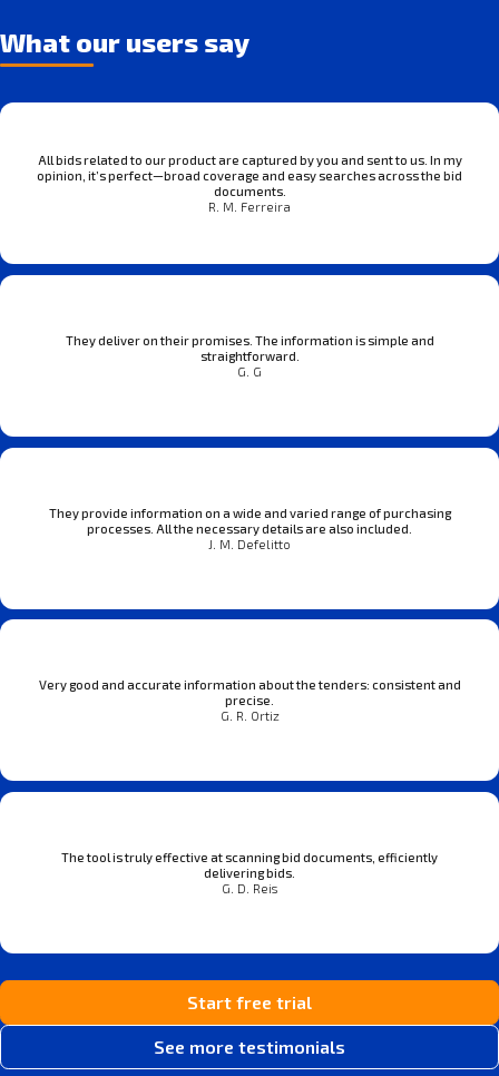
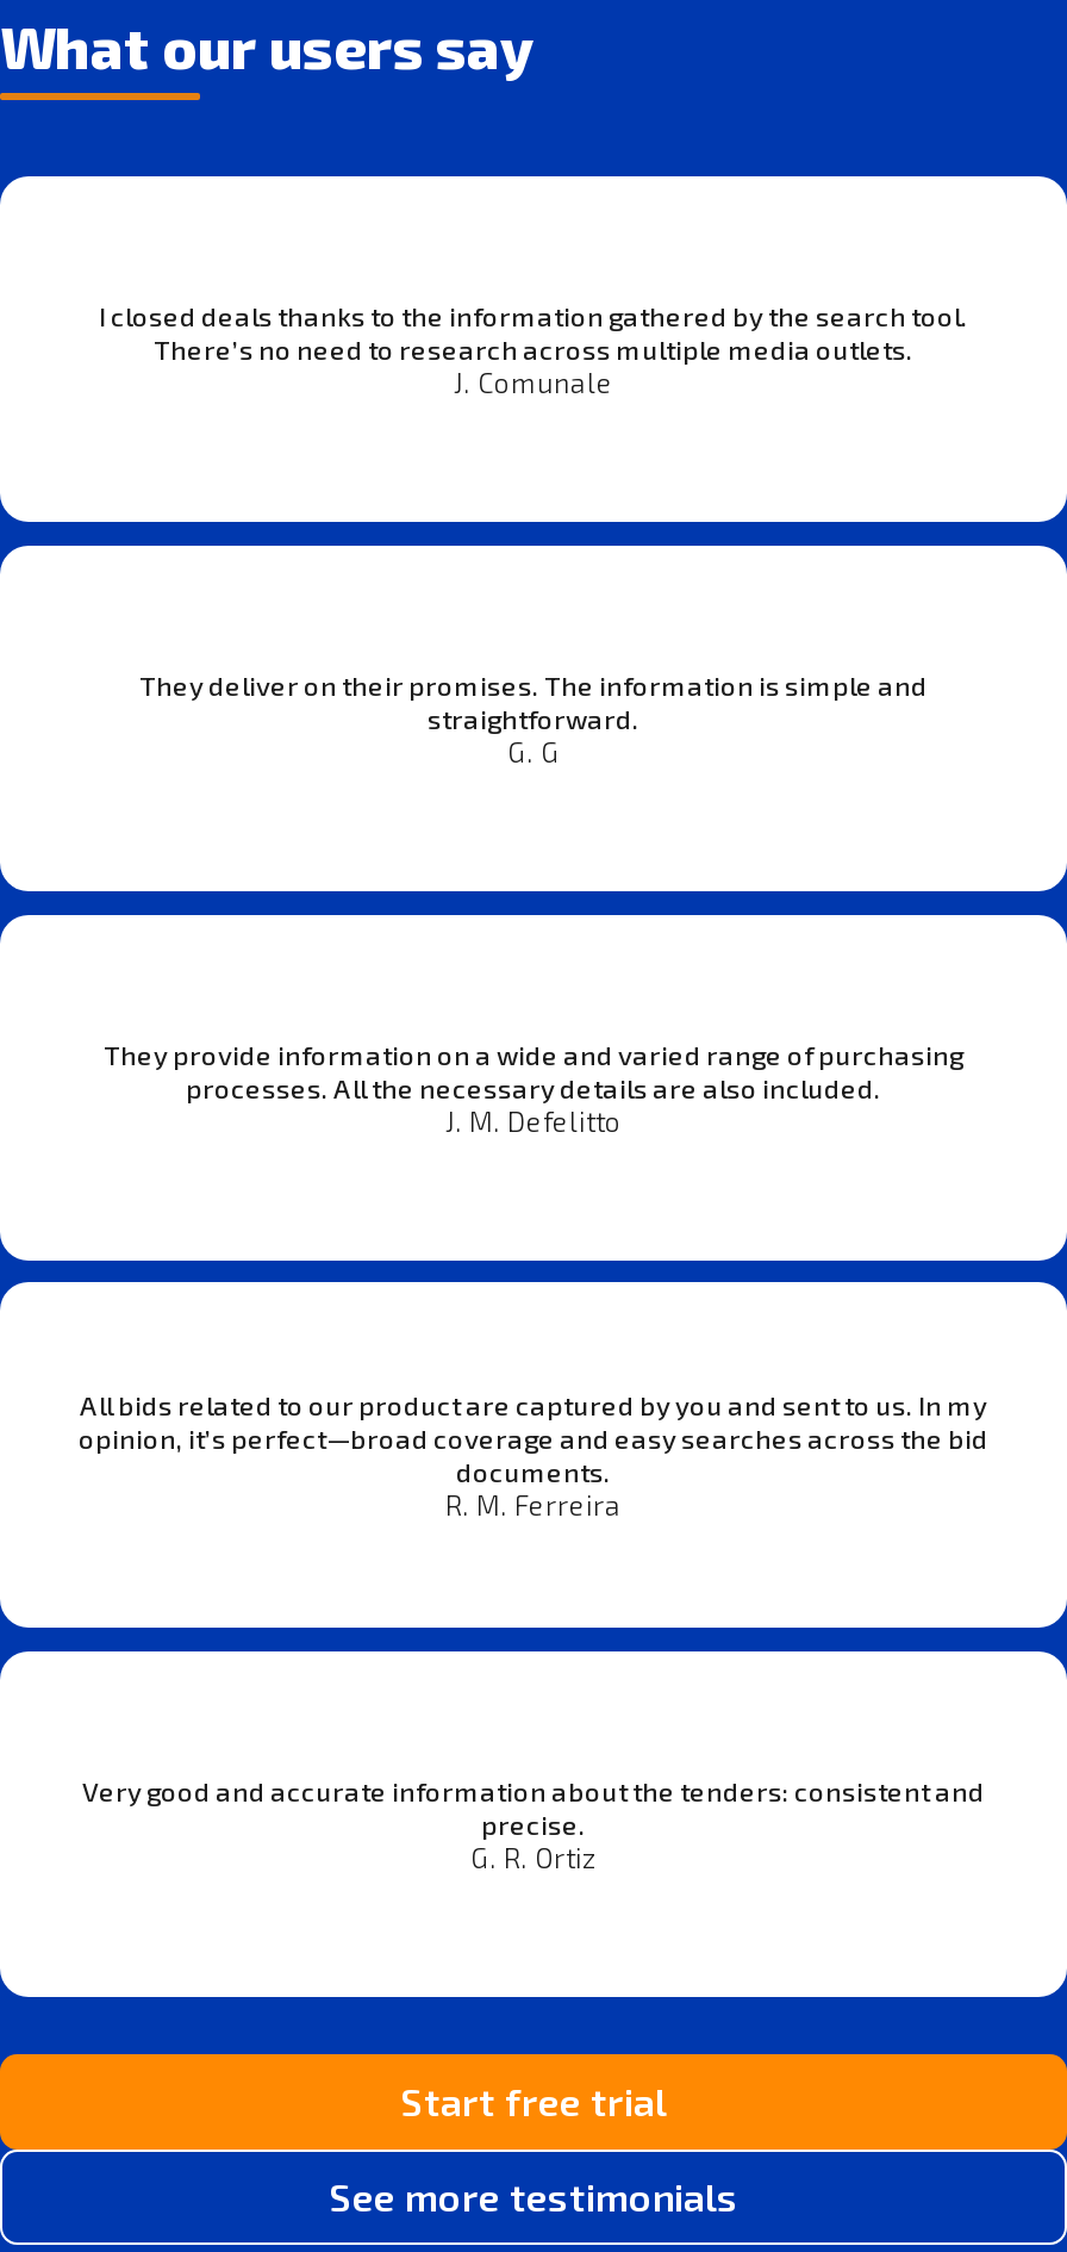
none -> [99,301,968,399] I closed deals thanks to the information gathered by the search tool. | There’s no need to research across multiple media outlets. | J. Comunale
moved [37,153,462,214] -> [79,1390,988,1521]: All bids related to our product are captured by you and sent to us. In my | opinion, it’s perfect—broad coverage and easy searches across the bid | documents. | R. M. Ferreira
moved [38,677,461,723] -> [82,1775,985,1872]: Very good and accurate information about the tenders: consistent and | precise. | G. R. Ortiz
[61,850,438,895] The tool is truly effective at scanning bid documents, efficiently | delivering bids. | G. D. Reis -> none

